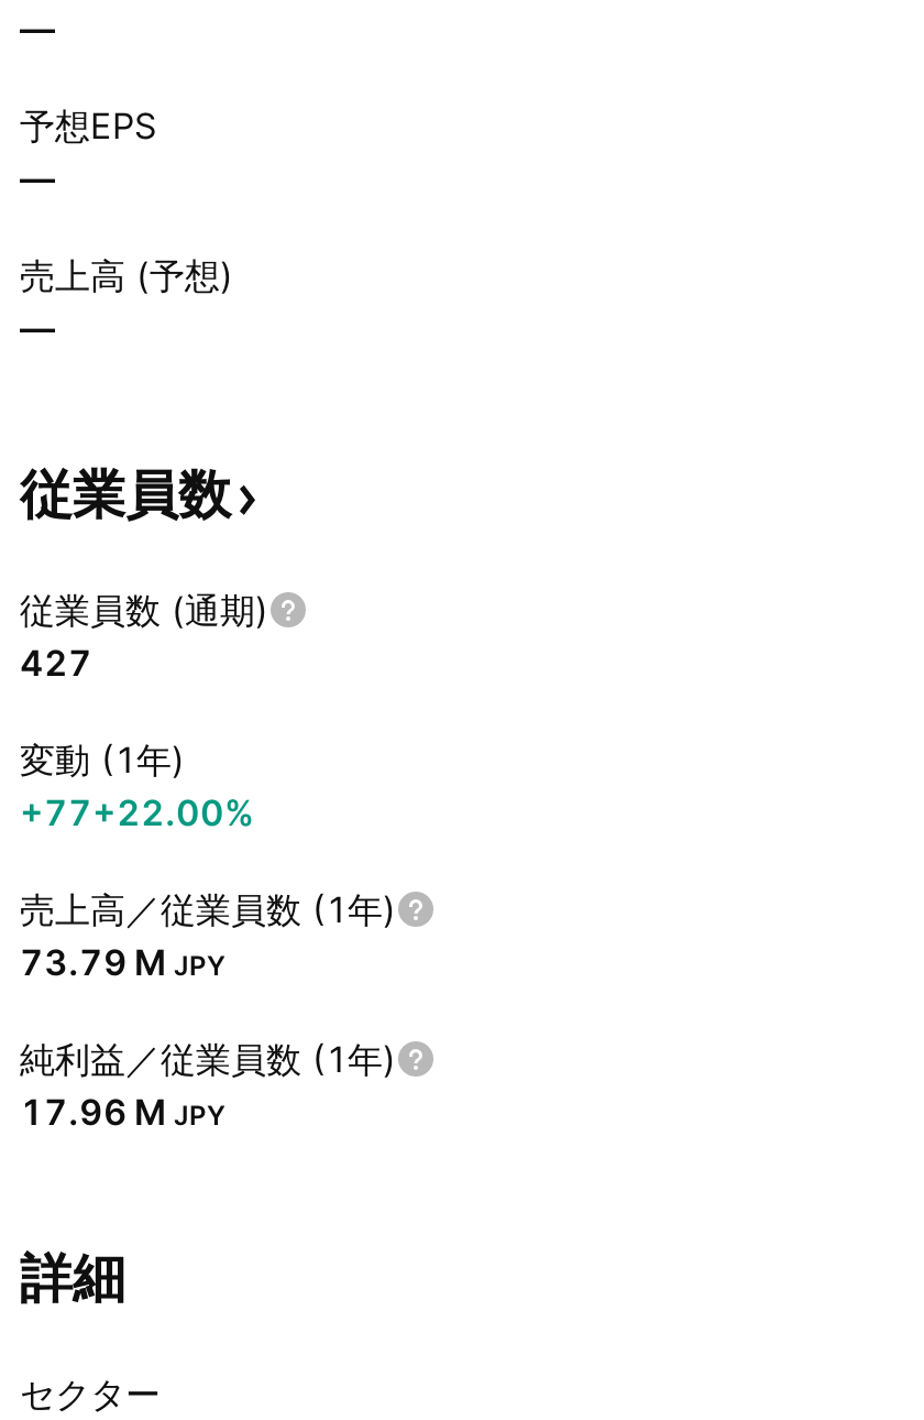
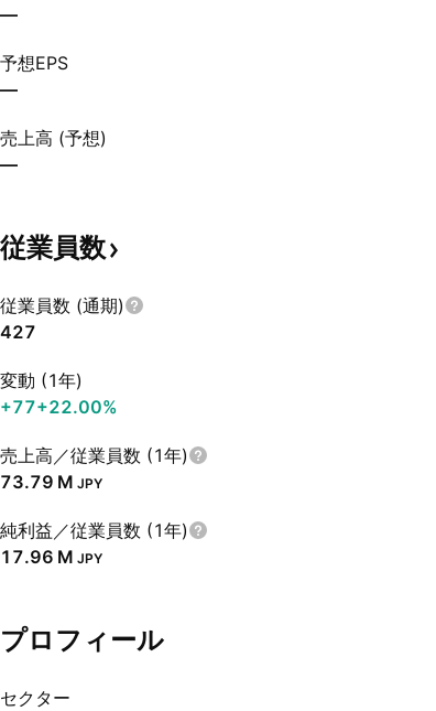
[20,1246,125,1310] 詳細 -> [0,624,164,656] プロフィール

